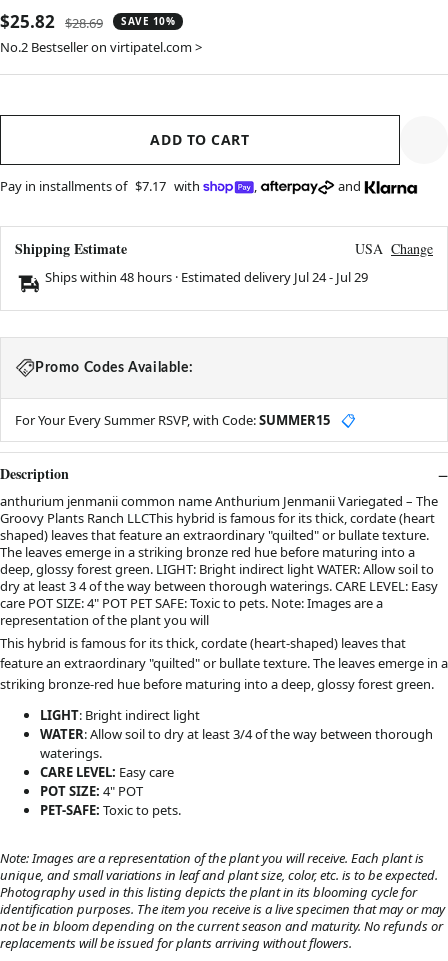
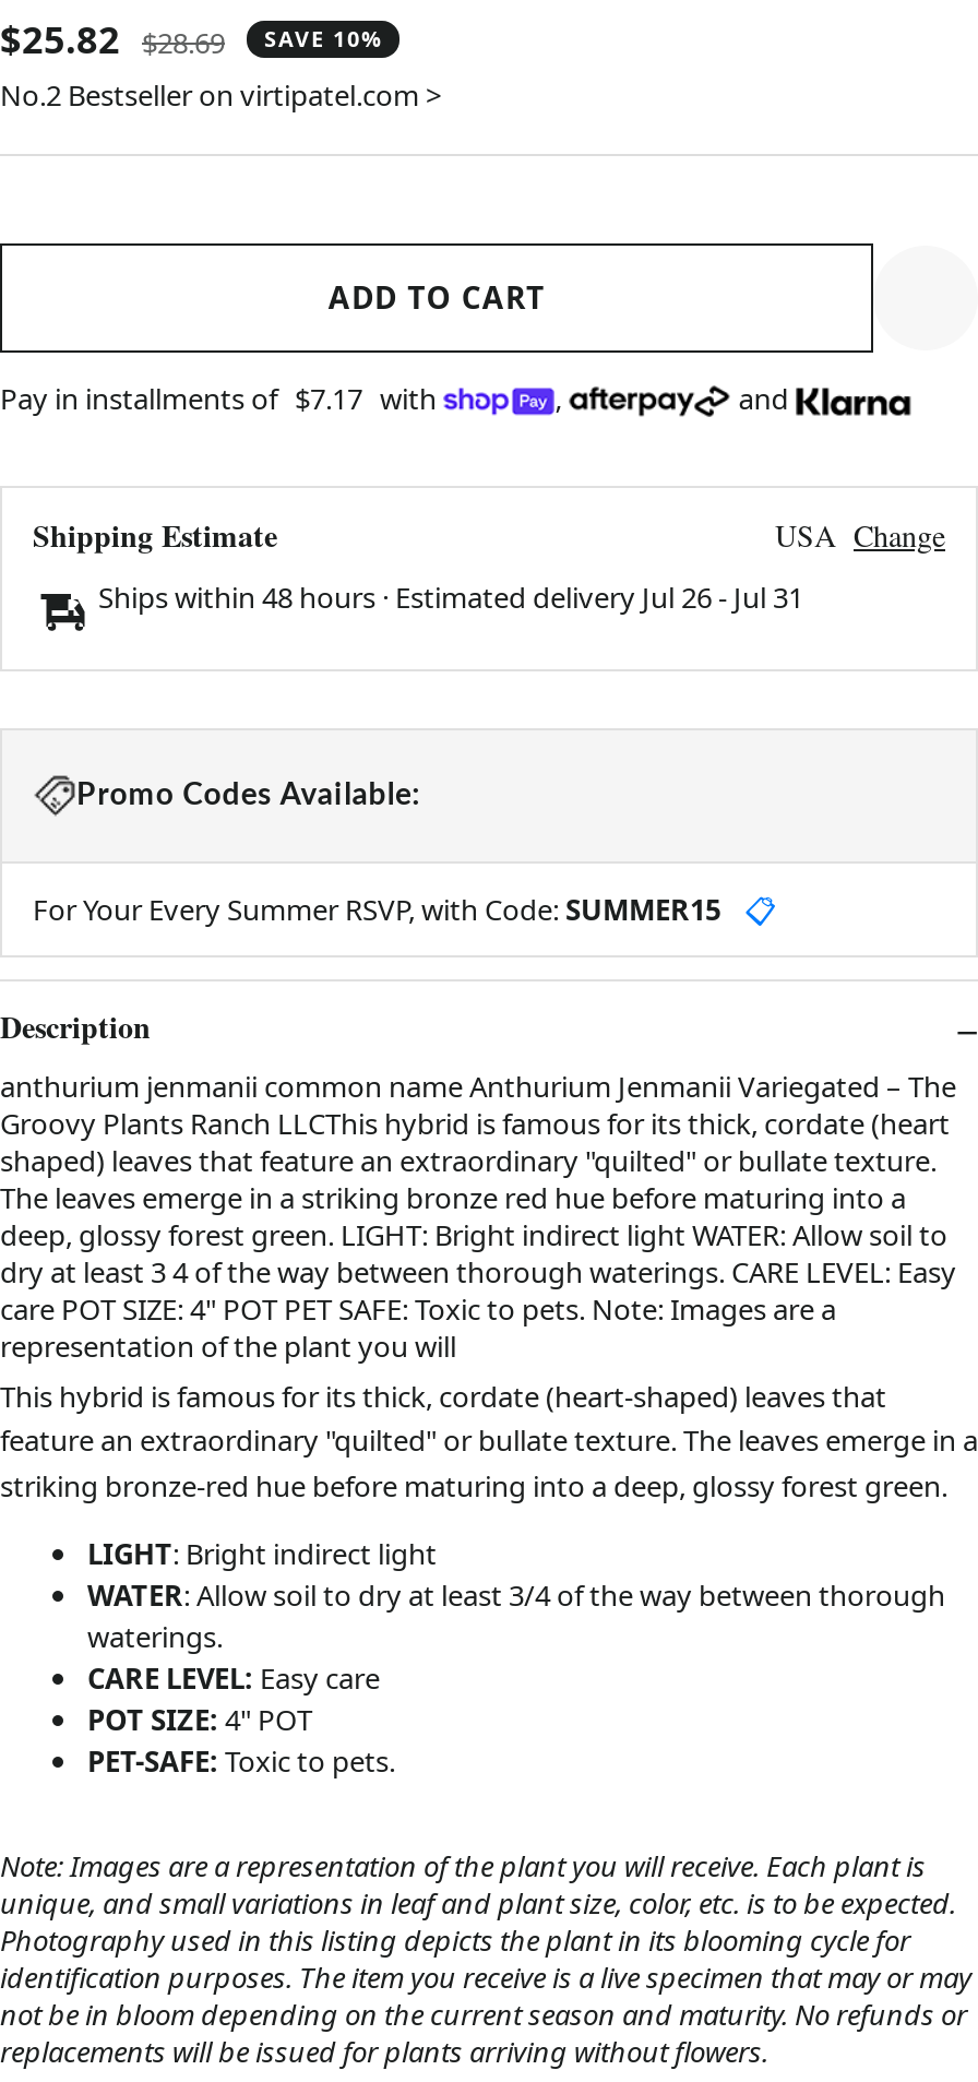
[45,267,368,285] Ships within 48 hours · Estimated delivery Jul 24 - Jul 29 -> [98,576,803,616] Ships within 48 hours · Estimated delivery Jul 26 - Jul 31

